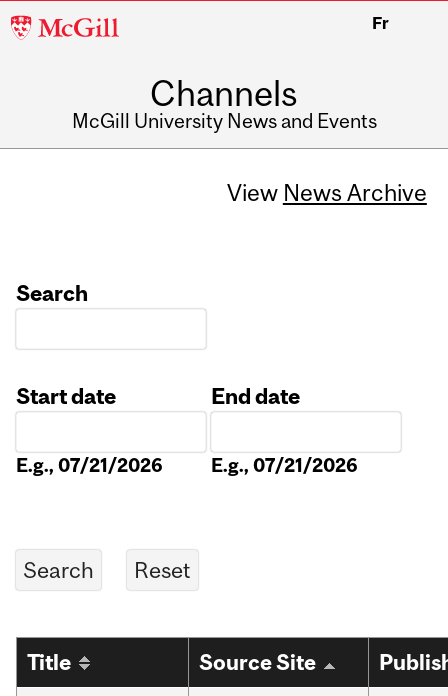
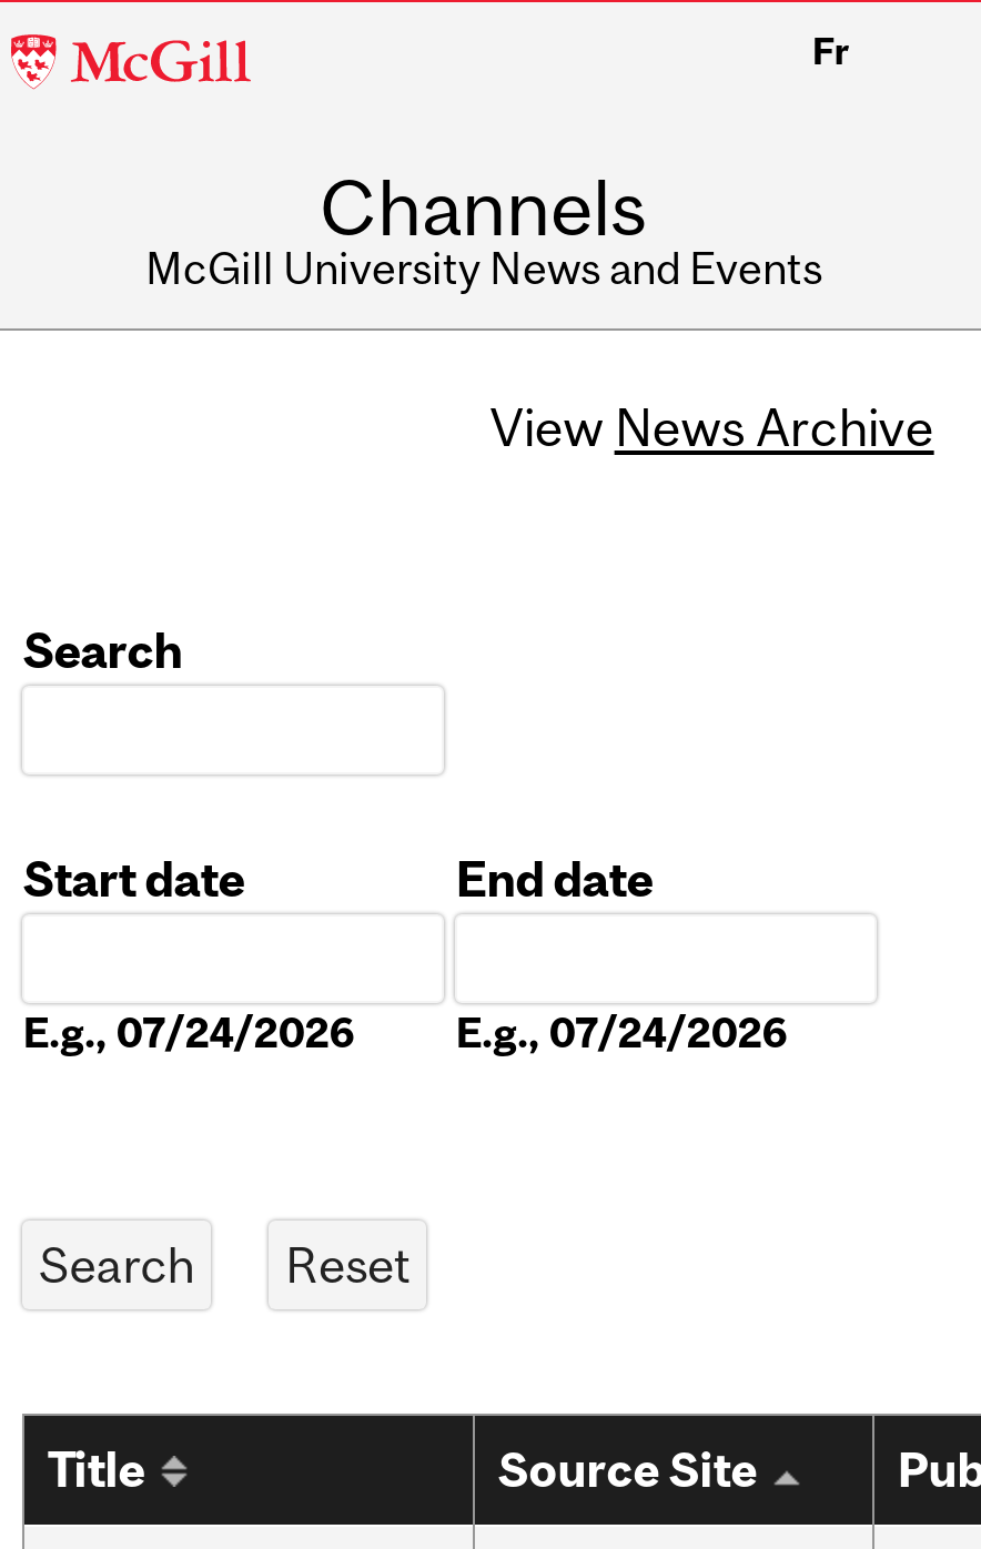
[16,454,163,476] E.g., 07/21/2026 -> [23,1008,356,1057] E.g., 07/24/2026
[211,454,358,476] E.g., 07/21/2026 -> [455,1008,788,1057] E.g., 07/24/2026

